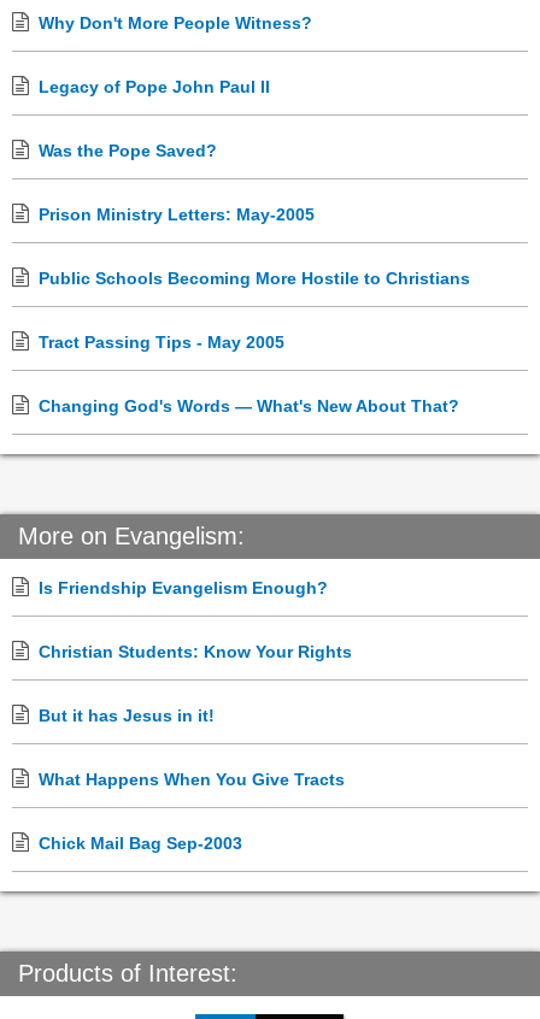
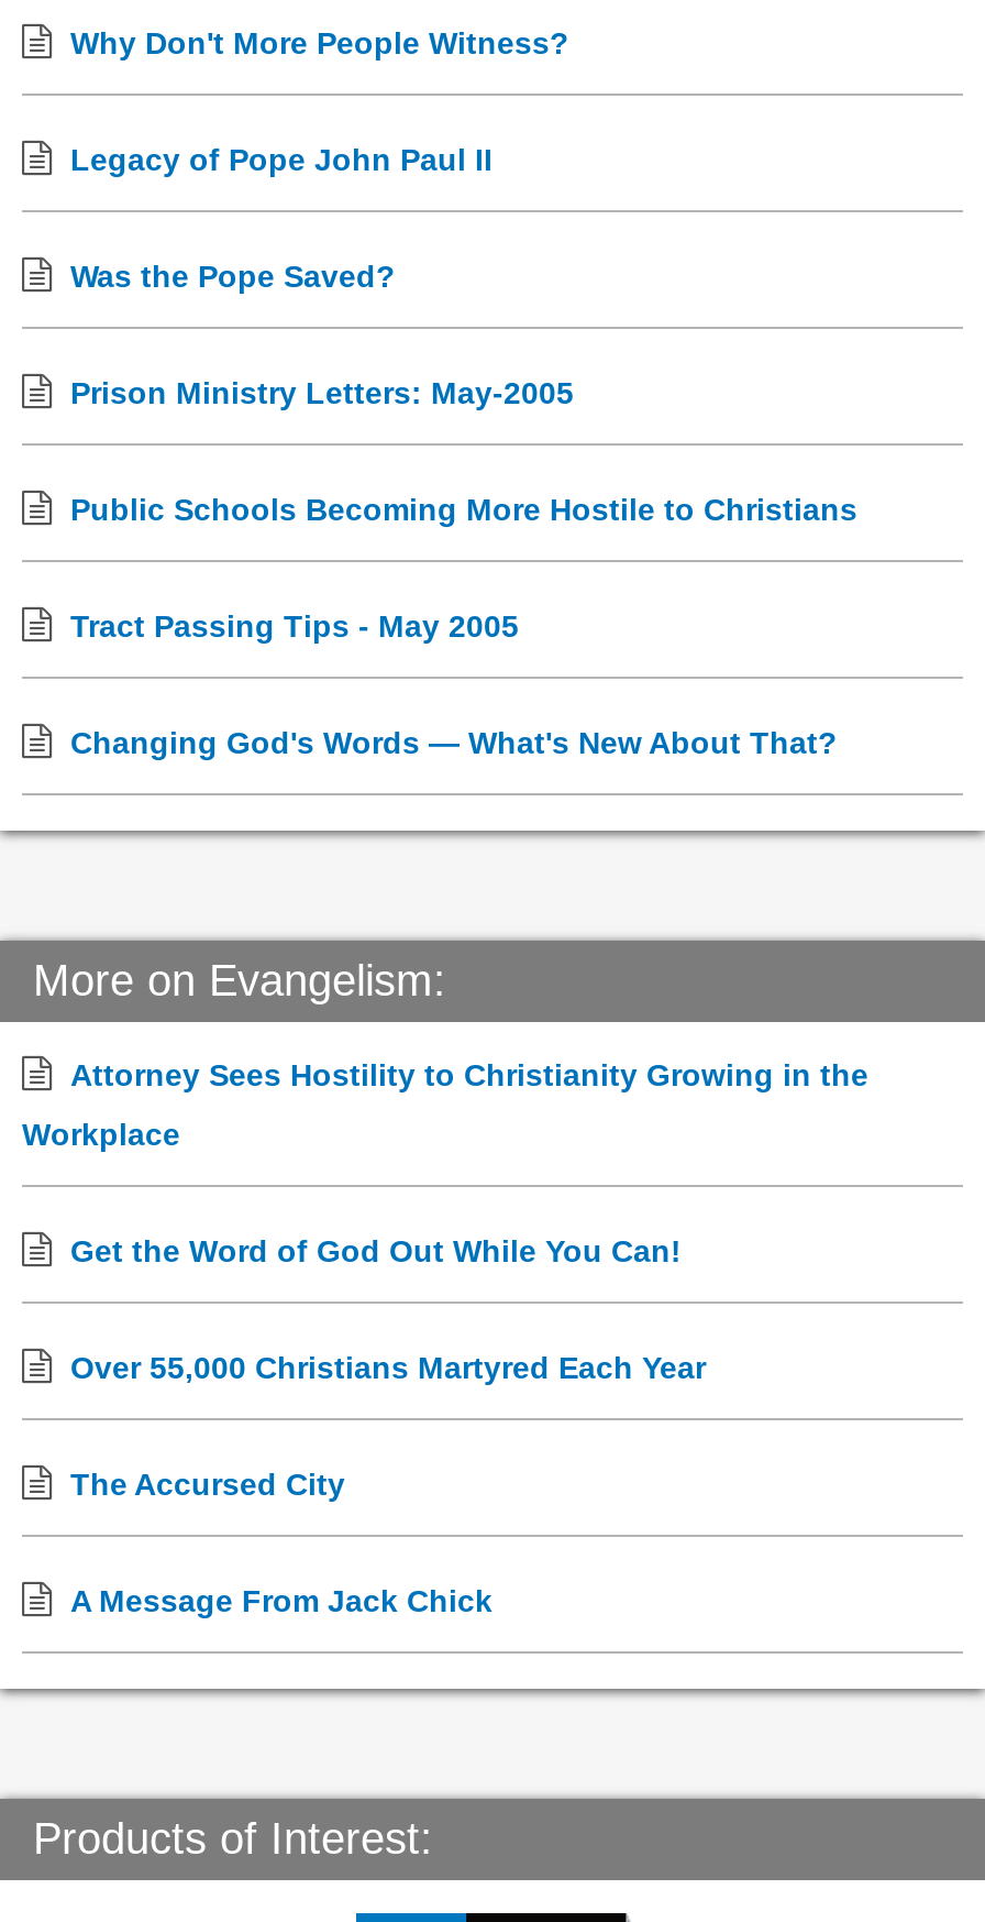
[39,579,352,853] Is Friendship Evangelism Enough? | Christian Students: Know Your Rights | But it has Jesus in it! | What Happens When You Give Tracts | Chick Mail Bag Sep-2003 -> [22,1058,868,1619] Attorney Sees Hostility to Christianity Growing in the | Workplace | Get the Word of God Out While You Can! | Over 55,000 Christians Martyred Each Year | The Accursed City | A Message From Jack Chick

